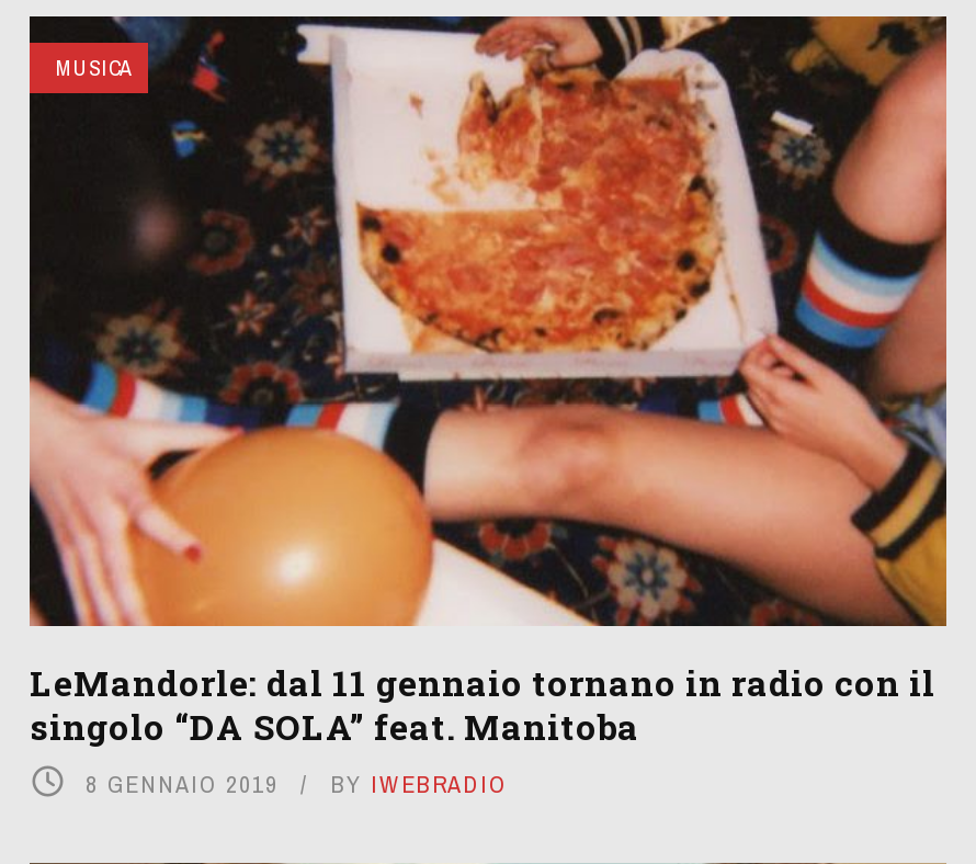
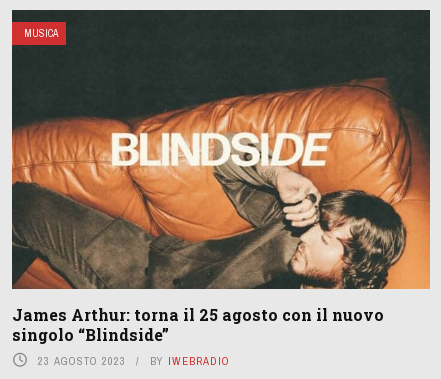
[27,13,949,800] [image] | LeMandorle: dal 11 gennaio tornano in radio con il | singolo “DA SOLA” feat. Manitoba | 8 GENNAIO 2019 -> [11,9,431,368] [image] | James Arthur: torna il 25 agosto con il nuovo | singolo “Blindside” | 23 AGOSTO 2023

